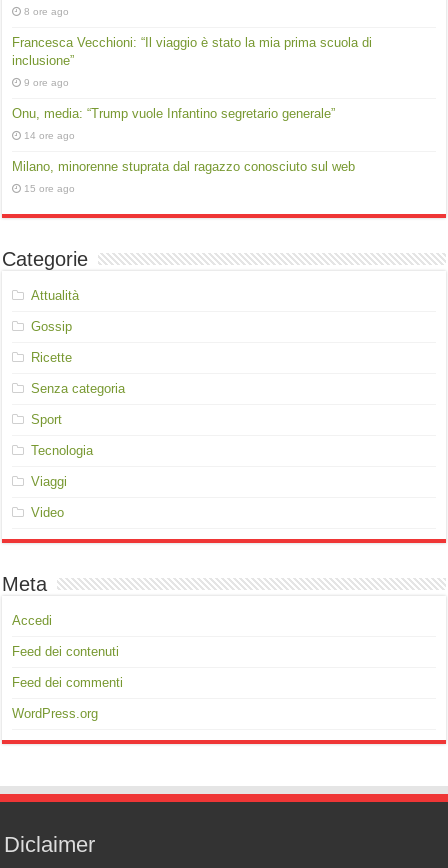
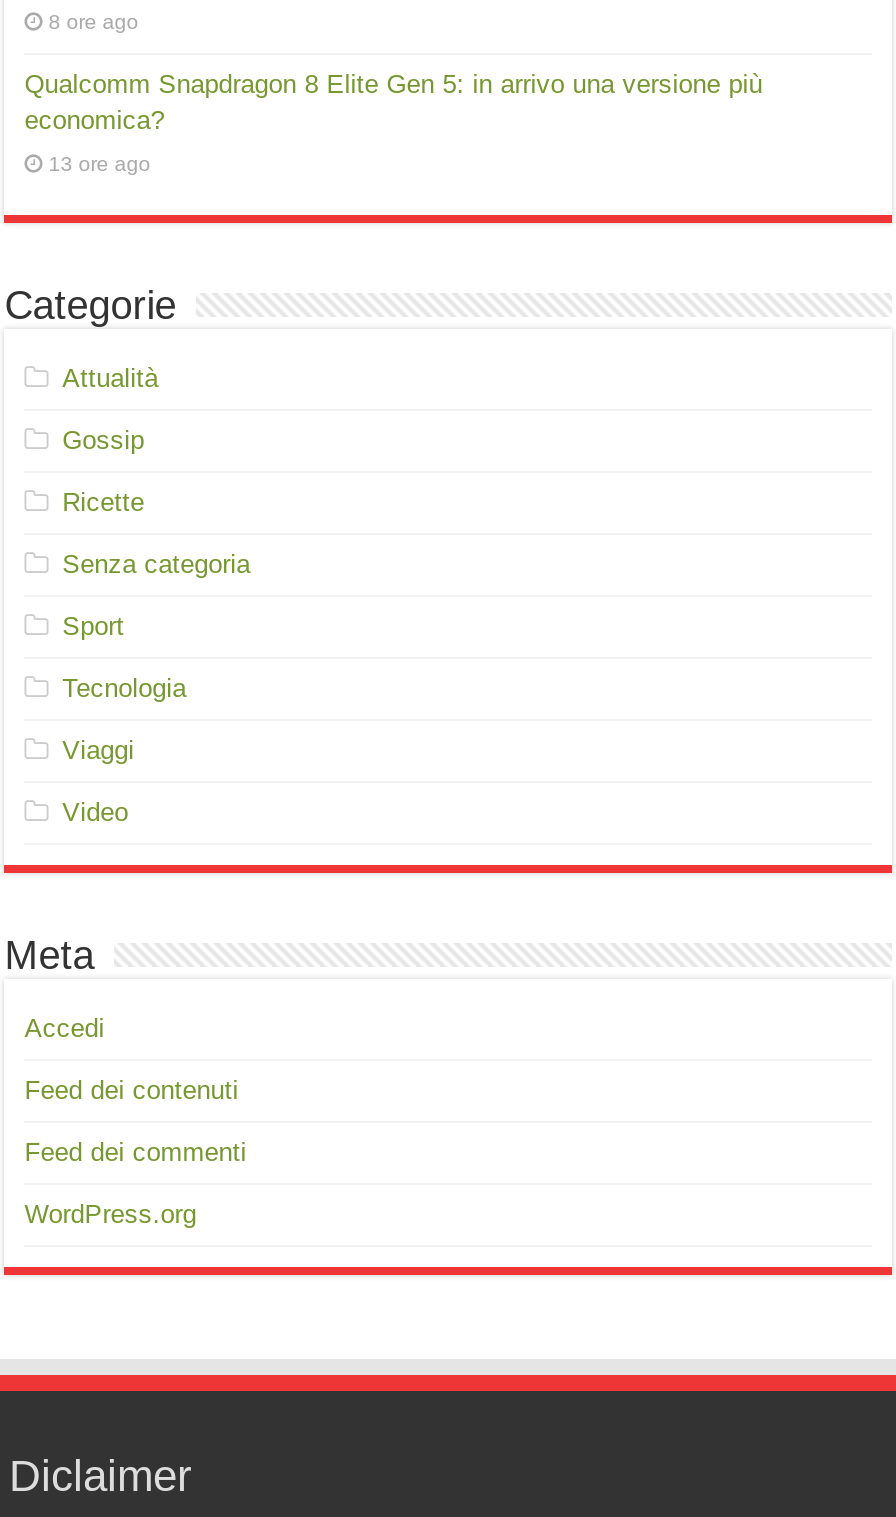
[12,35,372,194] Francesca Vecchioni: “Il viaggio è stato la mia prima scuola di | inclusione” | 9 ore ago | Onu, media: “Trump vuole Infantino segretario generale” | 14 ore ago | Milano, minorenne stuprata dal ragazzo conosciuto sul web | 15 ore ago -> [24,69,762,175] Qualcomm Snapdragon 8 Elite Gen 5: in arrivo una versione più | economica? | 13 ore ago

